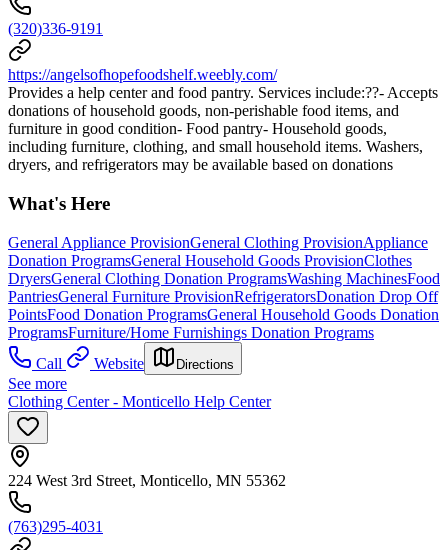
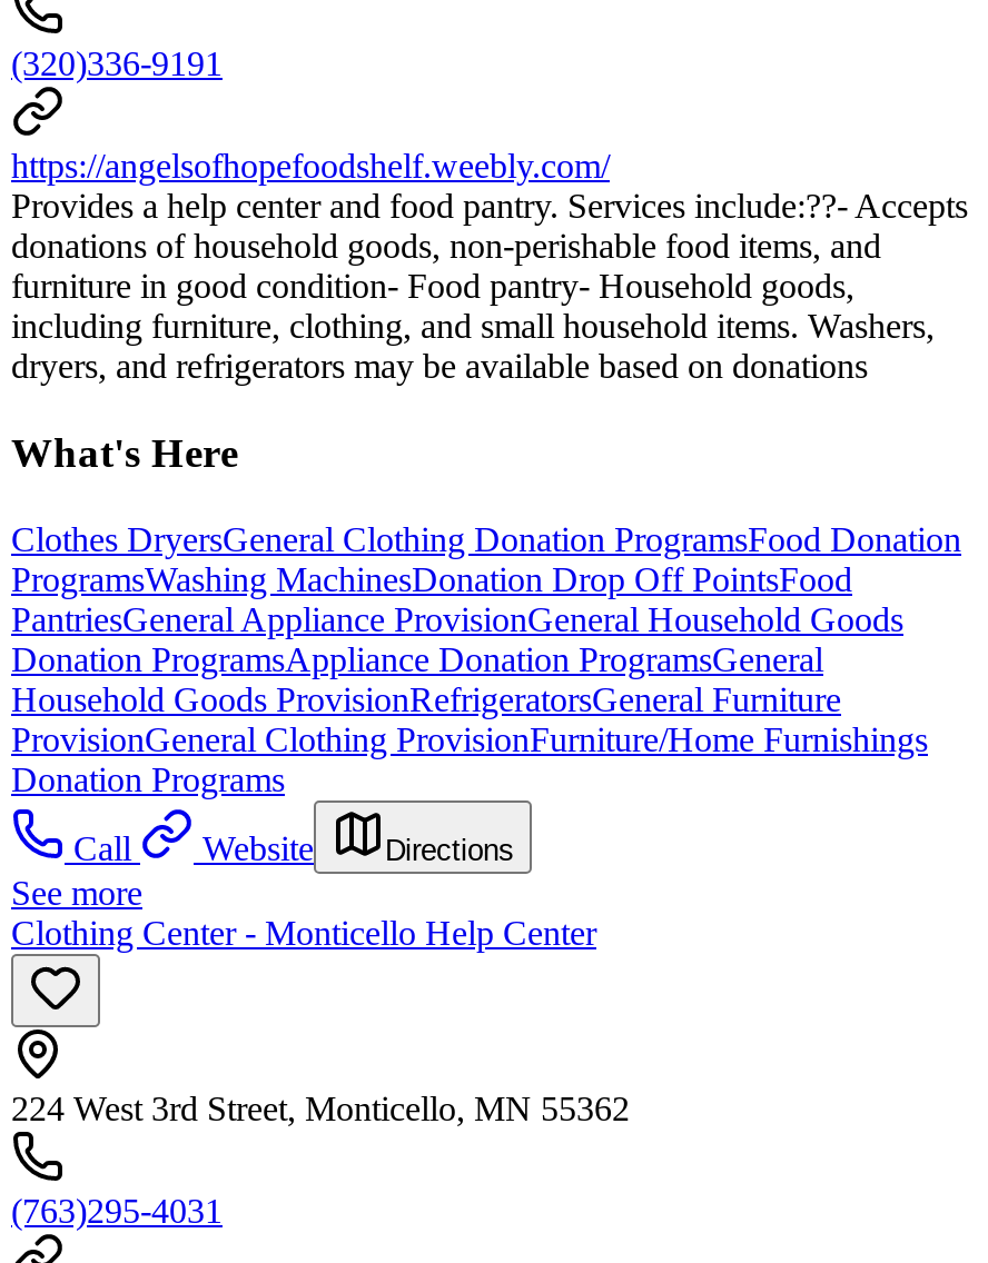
[8,234,440,341] General Appliance ProvisionGeneral Clothing ProvisionAppliance | Donation ProgramsGeneral Household Goods ProvisionClothes | DryersGeneral Clothing Donation ProgramsWashing MachinesFood | PantriesGeneral Furniture ProvisionRefrigeratorsDonation Drop Off | PointsFood Donation ProgramsGeneral Household Goods Donation | ProgramsFurniture/Home Furnishings Donation Programs -> [11,520,961,798] Clothes DryersGeneral Clothing Donation ProgramsFood Donation | ProgramsWashing MachinesDonation Drop Off PointsFood | PantriesGeneral Appliance ProvisionGeneral Household Goods | Donation ProgramsAppliance Donation ProgramsGeneral | Household Goods ProvisionRefrigeratorsGeneral Furniture | ProvisionGeneral Clothing ProvisionFurniture/Home Furnishings | Donation Programs

